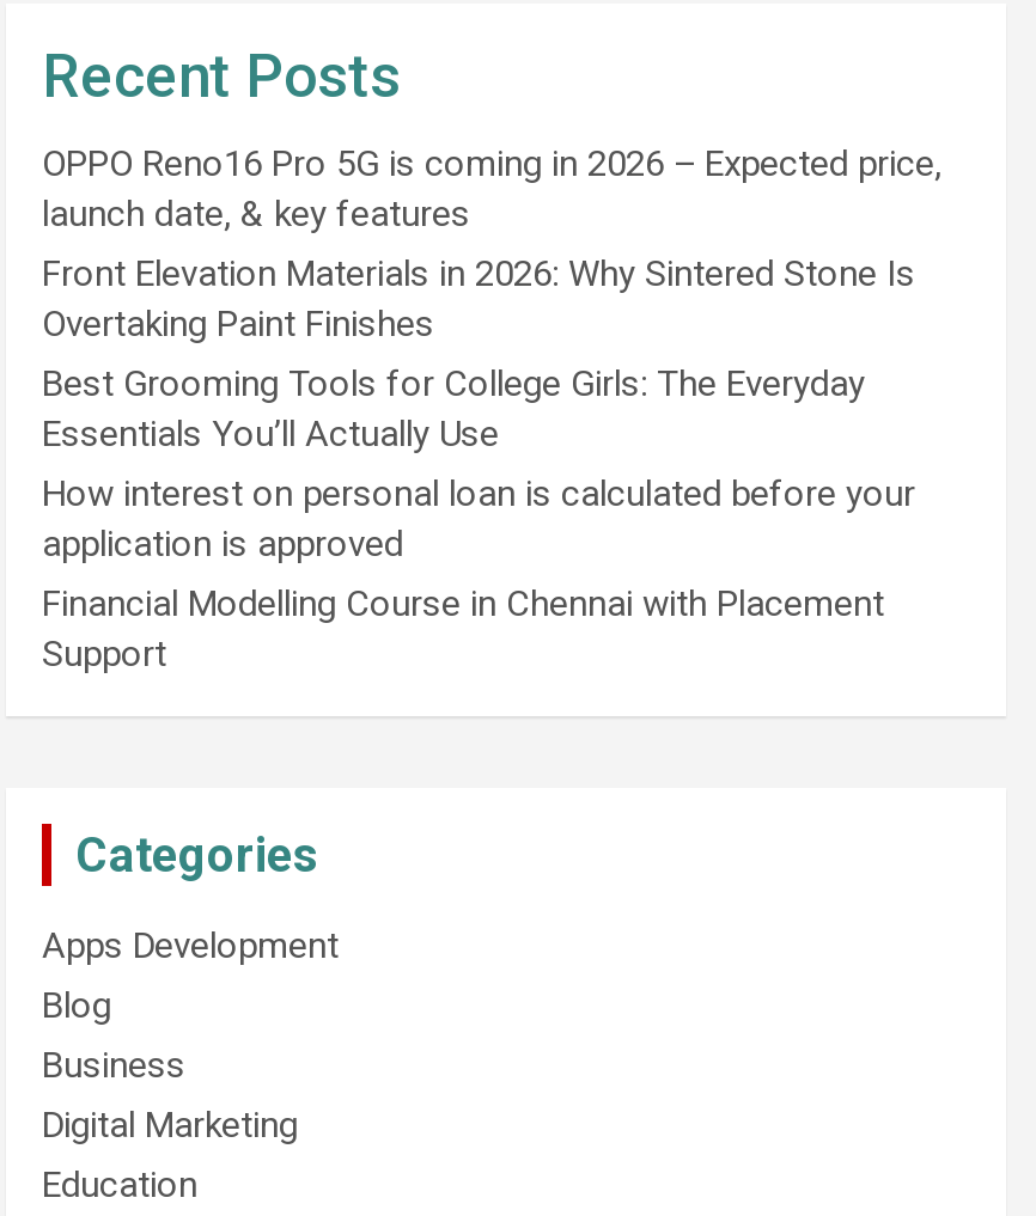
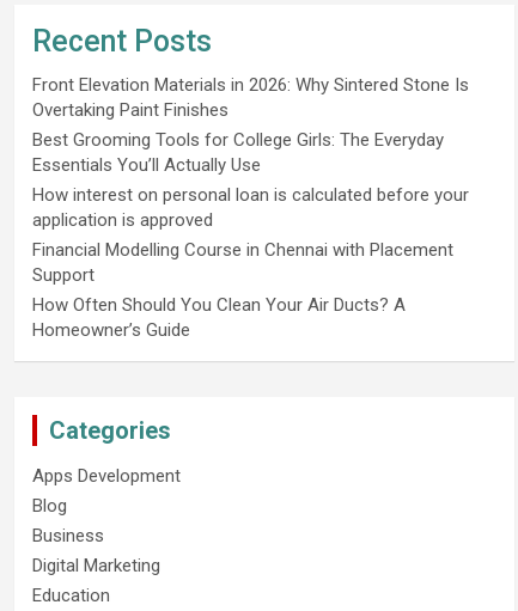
[42,141,941,235] OPPO Reno16 Pro 5G is coming in 2026 – Expected price, | launch date, & key features -> none
moved [42,251,915,675] -> [32,74,469,285]: Front Elevation Materials in 2026: Why Sintered Stone Is | Overtaking Paint Finishes | Best Grooming Tools for College Girls: The Everyday | Essentials You’ll Actually Use | How interest on personal loan is calculated before your | application is approved | Financial Modelling Course in Chennai with Placement | Support
none -> [32,294,406,340] How Often Should You Clean Your Air Ducts? A | Homeowner’s Guide

